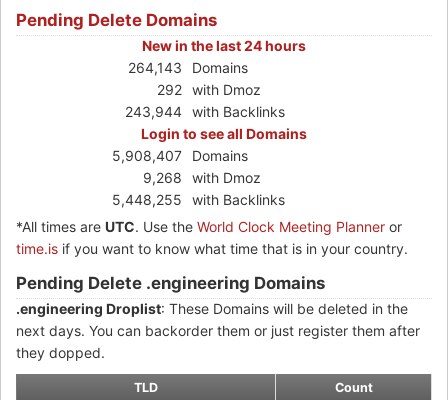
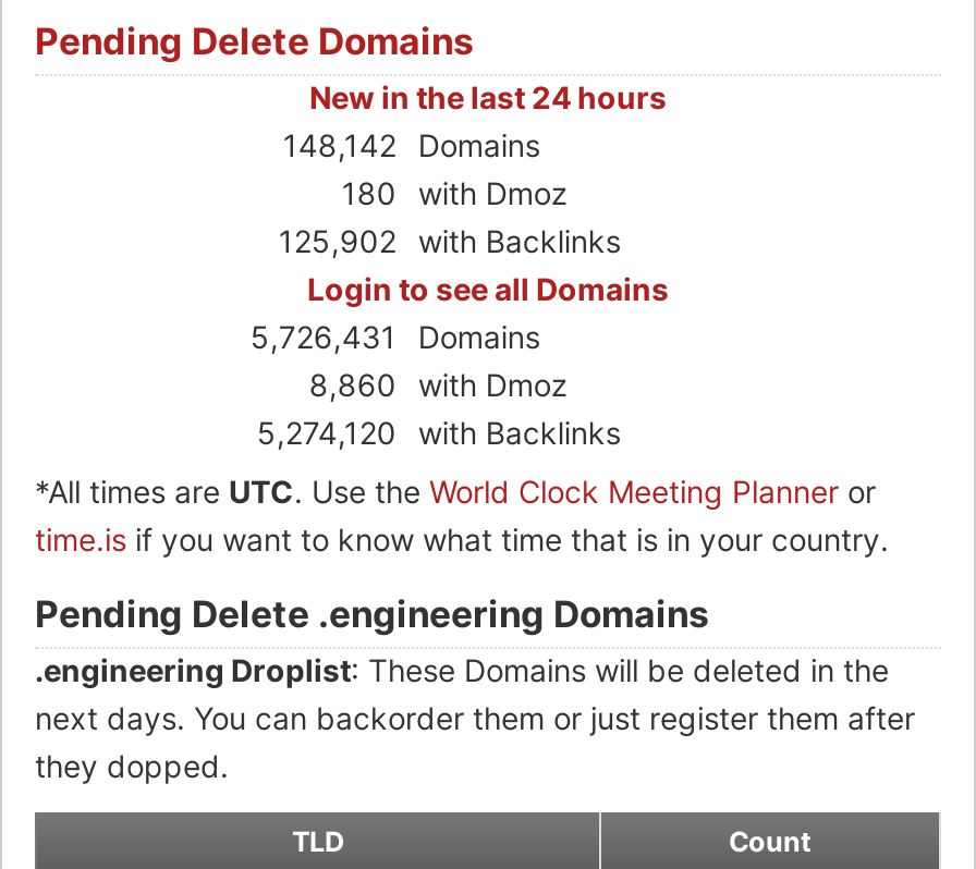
[128,59,248,76] 264,143 Domains -> [283,126,540,163] 148,142 Domains
[157,81,261,98] 292 with Dmoz -> [342,174,568,211] 180 with Dmoz
[125,103,285,120] 243,944 with Backlinks -> [278,222,620,259] 125,902 with Backlinks
[112,147,248,164] 5,908,407 Domains -> [250,318,540,355] 5,726,431 Domains
[143,169,261,186] 9,268 with Dmoz -> [309,366,568,403] 8,860 with Dmoz
[112,191,285,208] 5,448,255 with Backlinks -> [257,414,620,451] 5,274,120 with Backlinks

